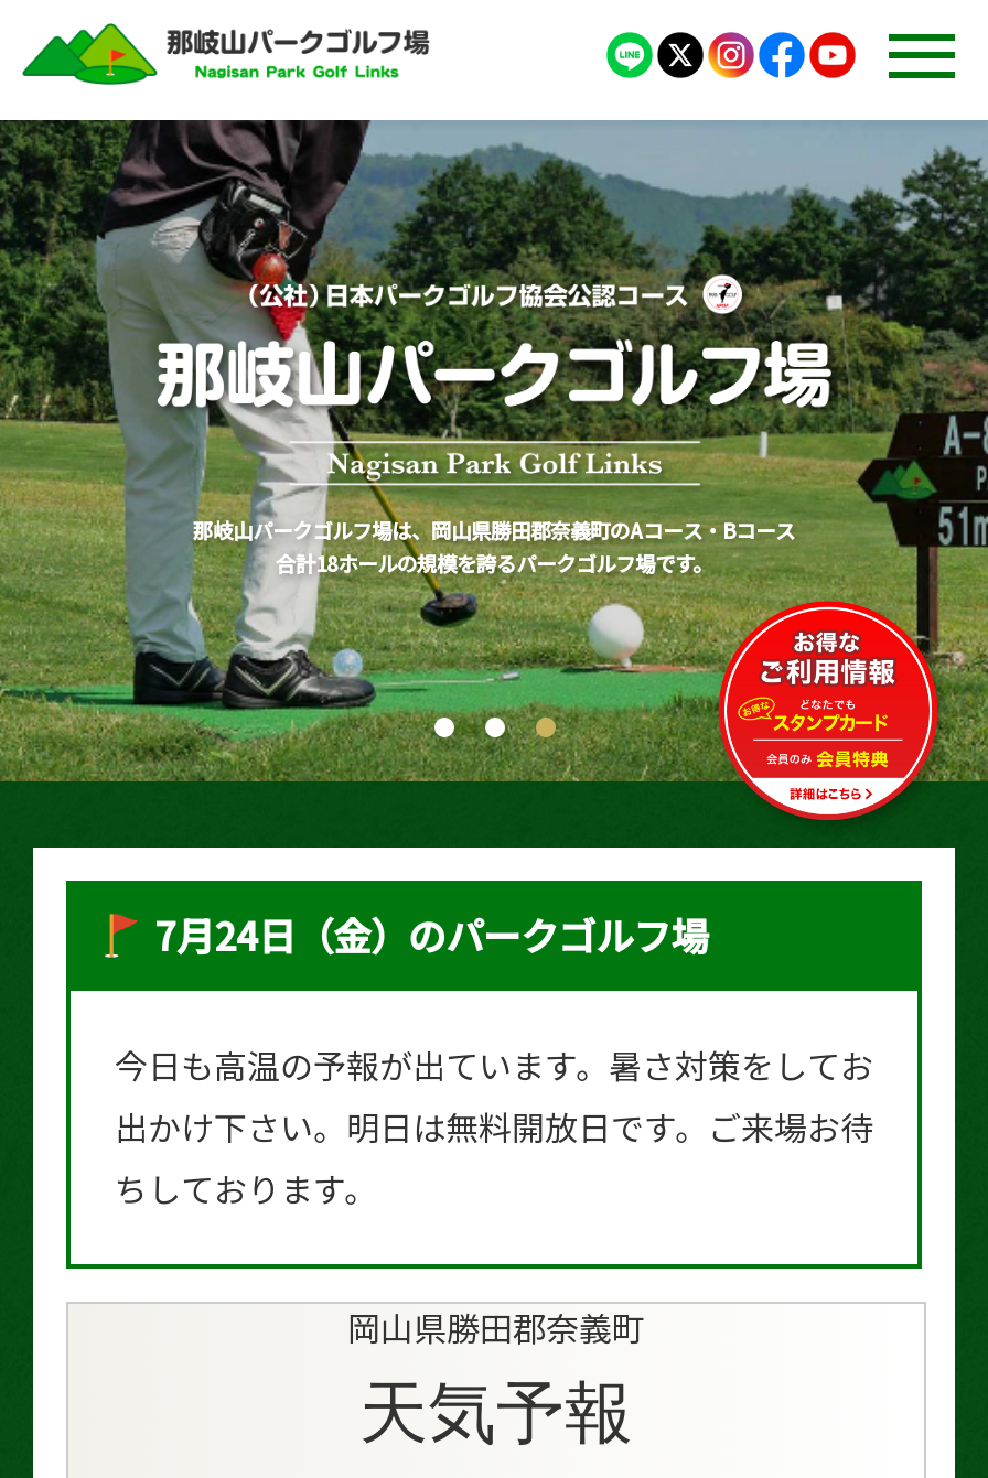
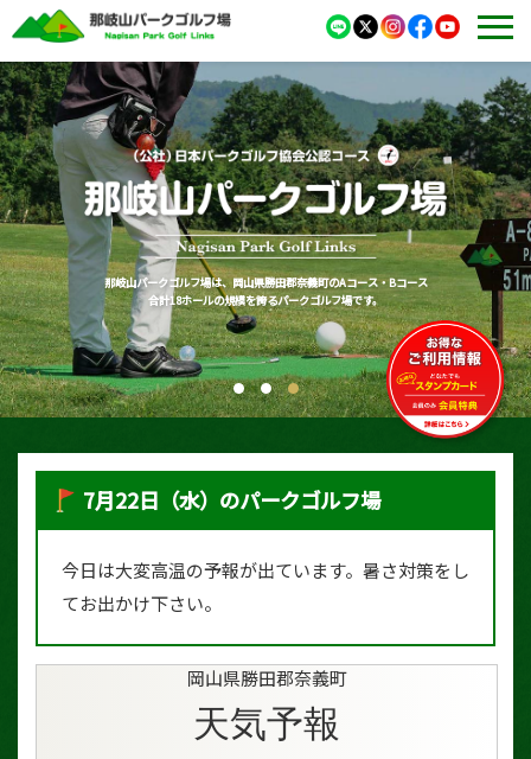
[154,907,708,962] 7月24日（金）のパークゴルフ場 -> [83,485,380,515] 7月22日（水）のパークゴルフ場
[115,1042,873,1211] 今日も高温の予報が出ています。暑さ対策をしてお | 出かけ下さい。明日は無料開放日です。ご来場お待 | ちしております。 -> [62,557,469,616] 今日は大変高温の予報が出ています。暑さ対策をし | てお出かけ下さい。

